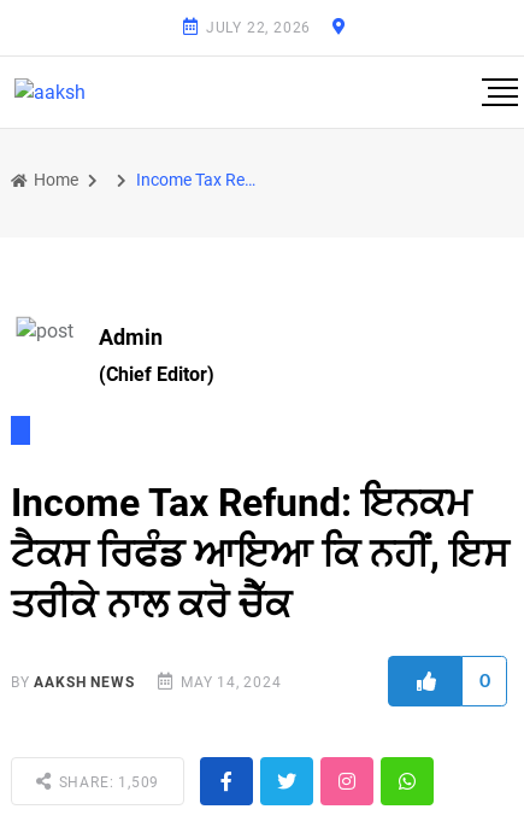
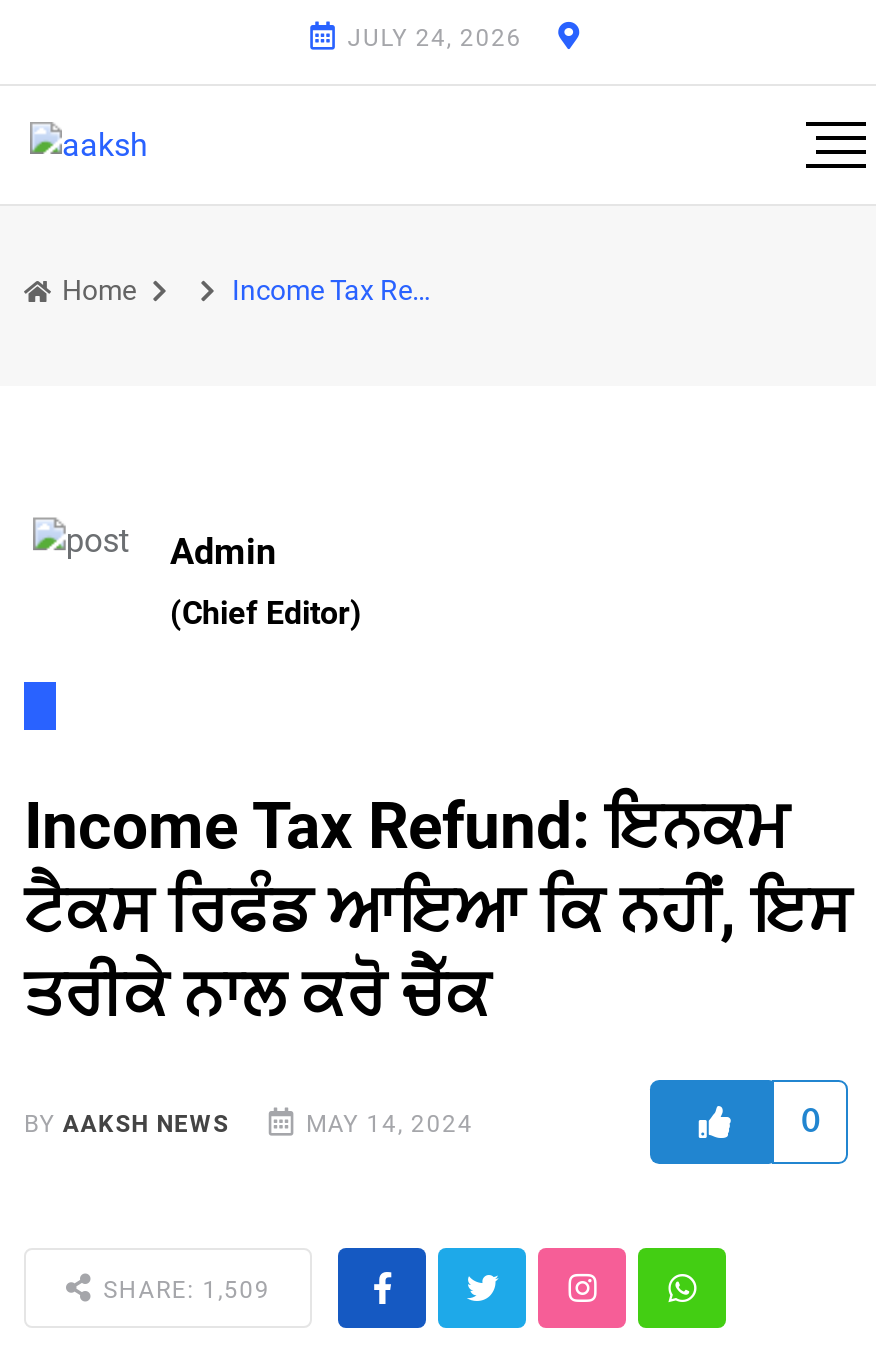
[206,19,311,36] JULY 22, 2026 -> [347,24,522,52] JULY 24, 2026

